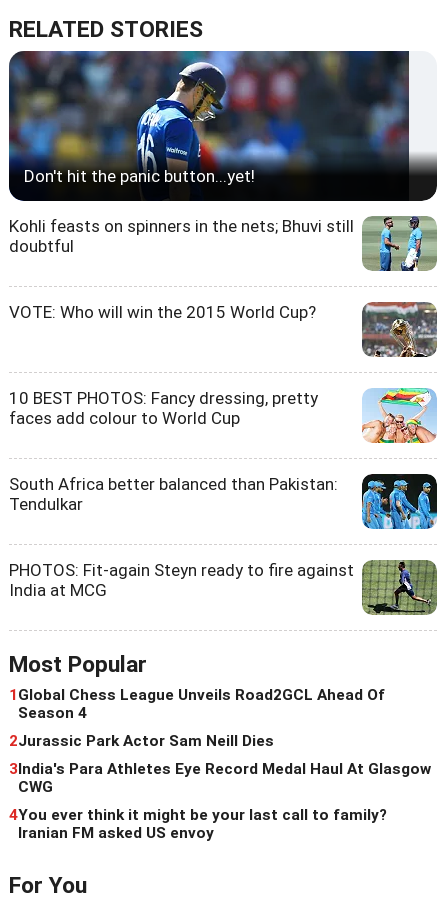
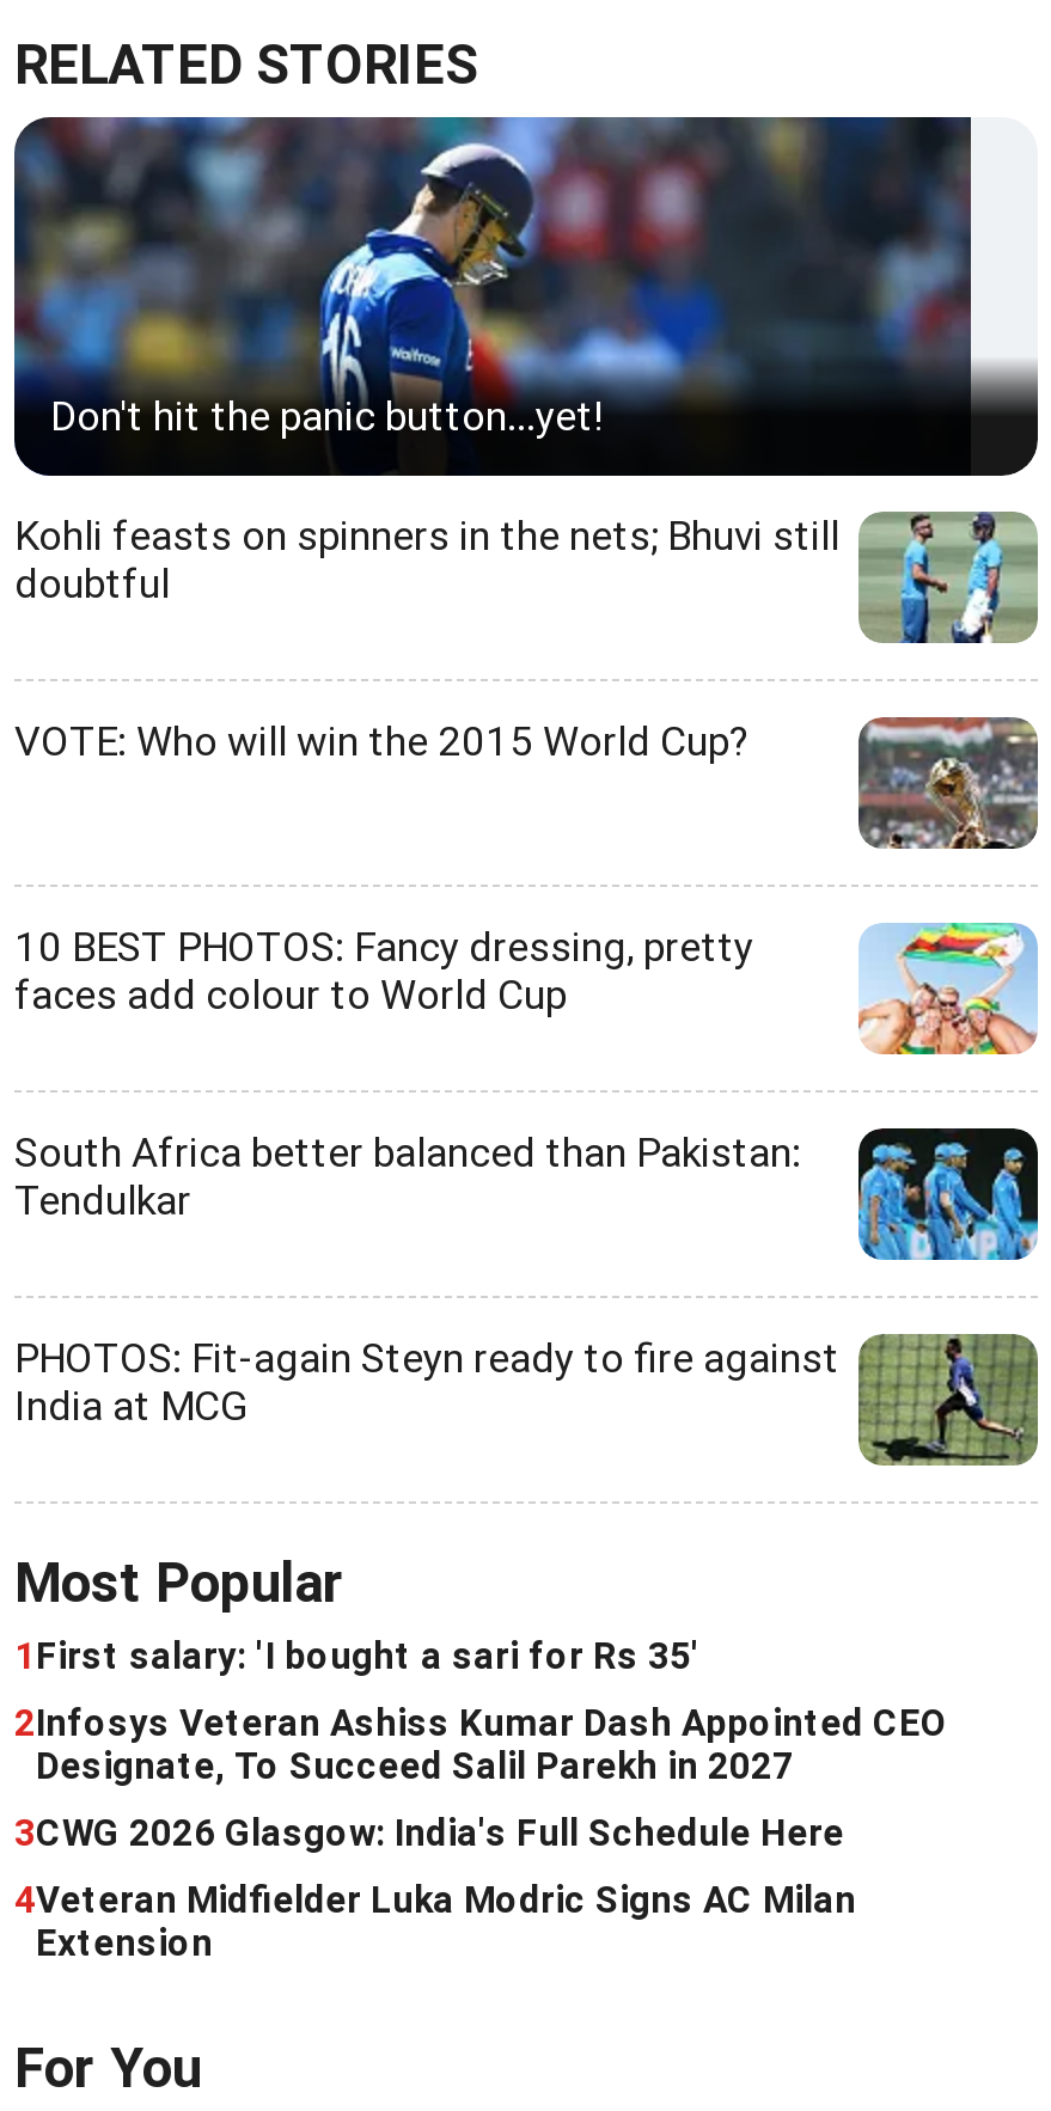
[9,686,385,722] 1 Global Chess League Unveils Road2GCL Ahead Of | Season 4 -> [14,1636,701,1679] 1 First salary: 'I bought a sari for Rs 35'
[9,732,274,750] 2Jurassic Park Actor Sam Neill Dies -> [14,1703,947,1789] 2Infosys Veteran Ashiss Kumar Dash Appointed CEO | Designate, To Succeed Salil Parekh in 2027
[9,760,431,796] 3India's Para Athletes Eye Record Medal Haul At Glasgow | CWG -> [14,1813,844,1856] 3CWG 2026 Glasgow: India's Full Schedule Here
[9,806,387,842] 4You ever think it might be your last call to family? | Iranian FM asked US envoy -> [14,1880,856,1966] 4Veteran Midfielder Luka Modric Signs AC Milan | Extension

